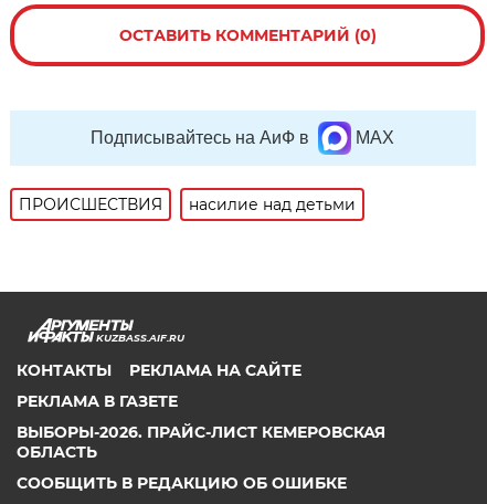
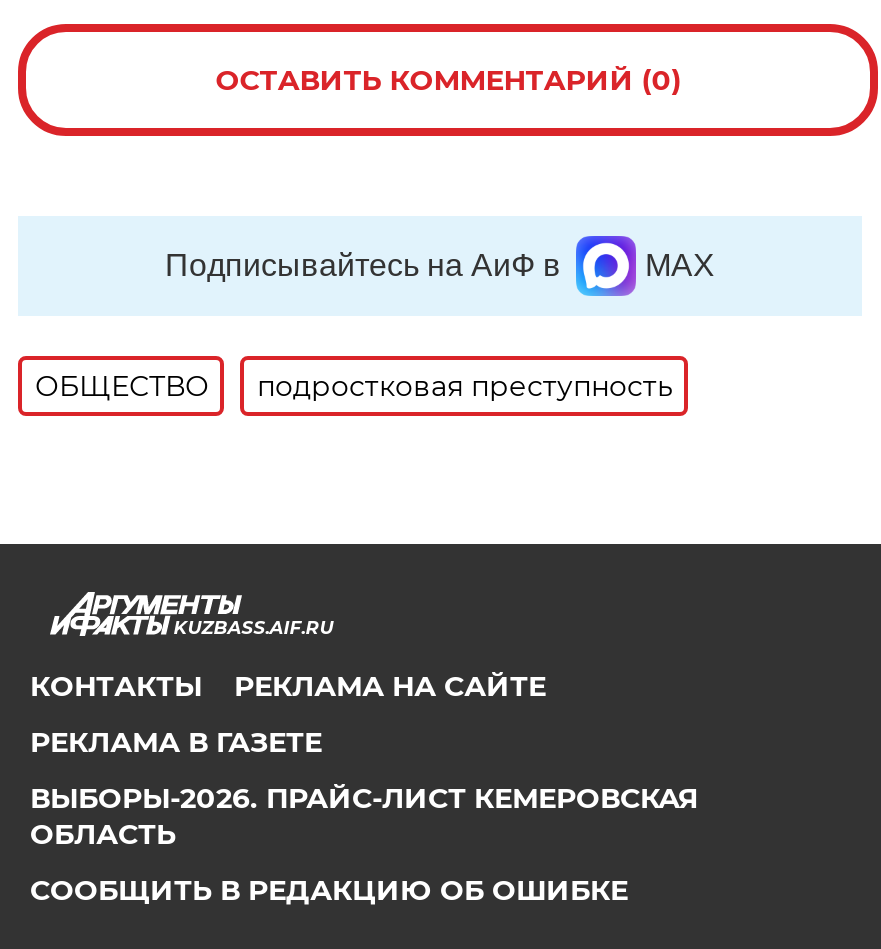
[19,194,356,214] ПРОИСШЕСТВИЯ | насилие над детьми -> [35,368,673,404] ОБЩЕСТВО | подростковая преступность

